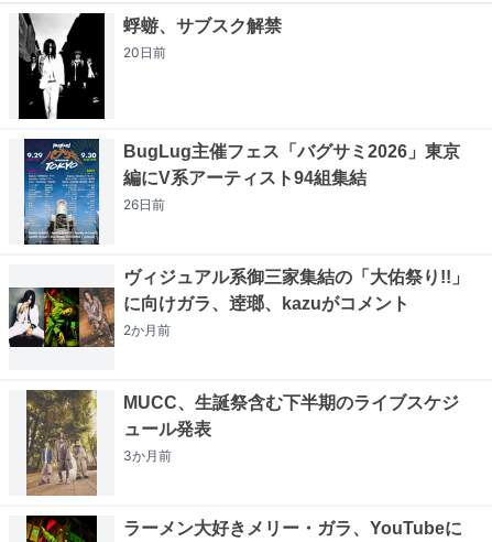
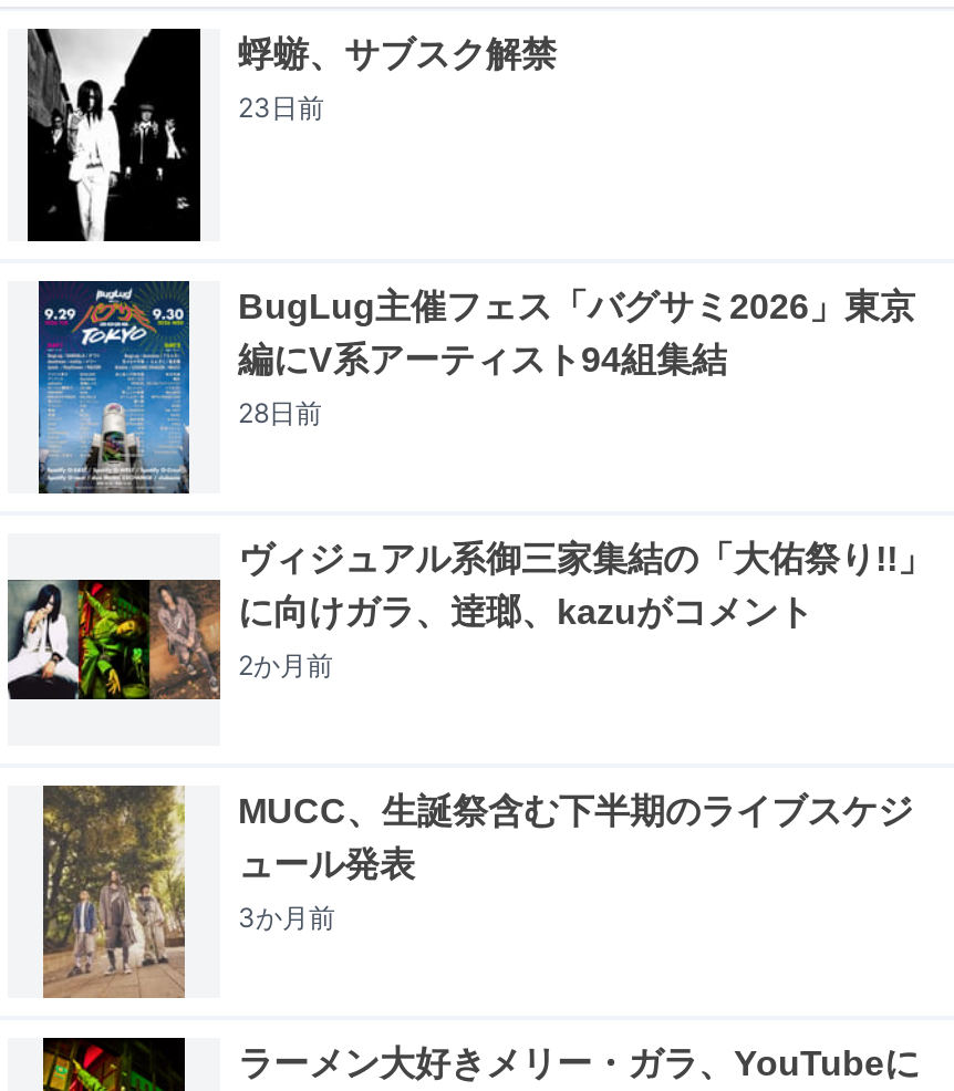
[123,44,166,60] 20日前 -> [238,90,324,123] 23日前
[123,196,165,212] 26日前 -> [238,395,322,429] 28日前

